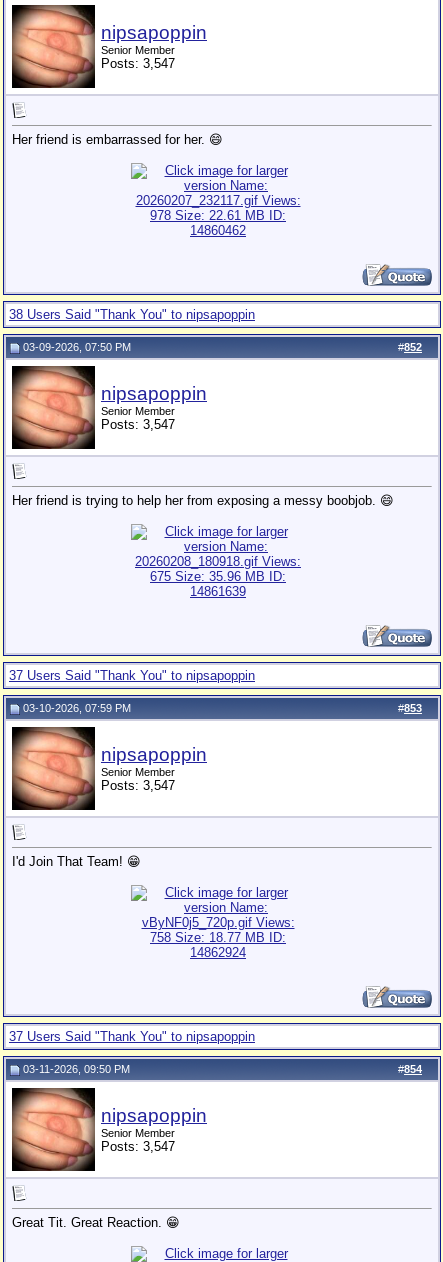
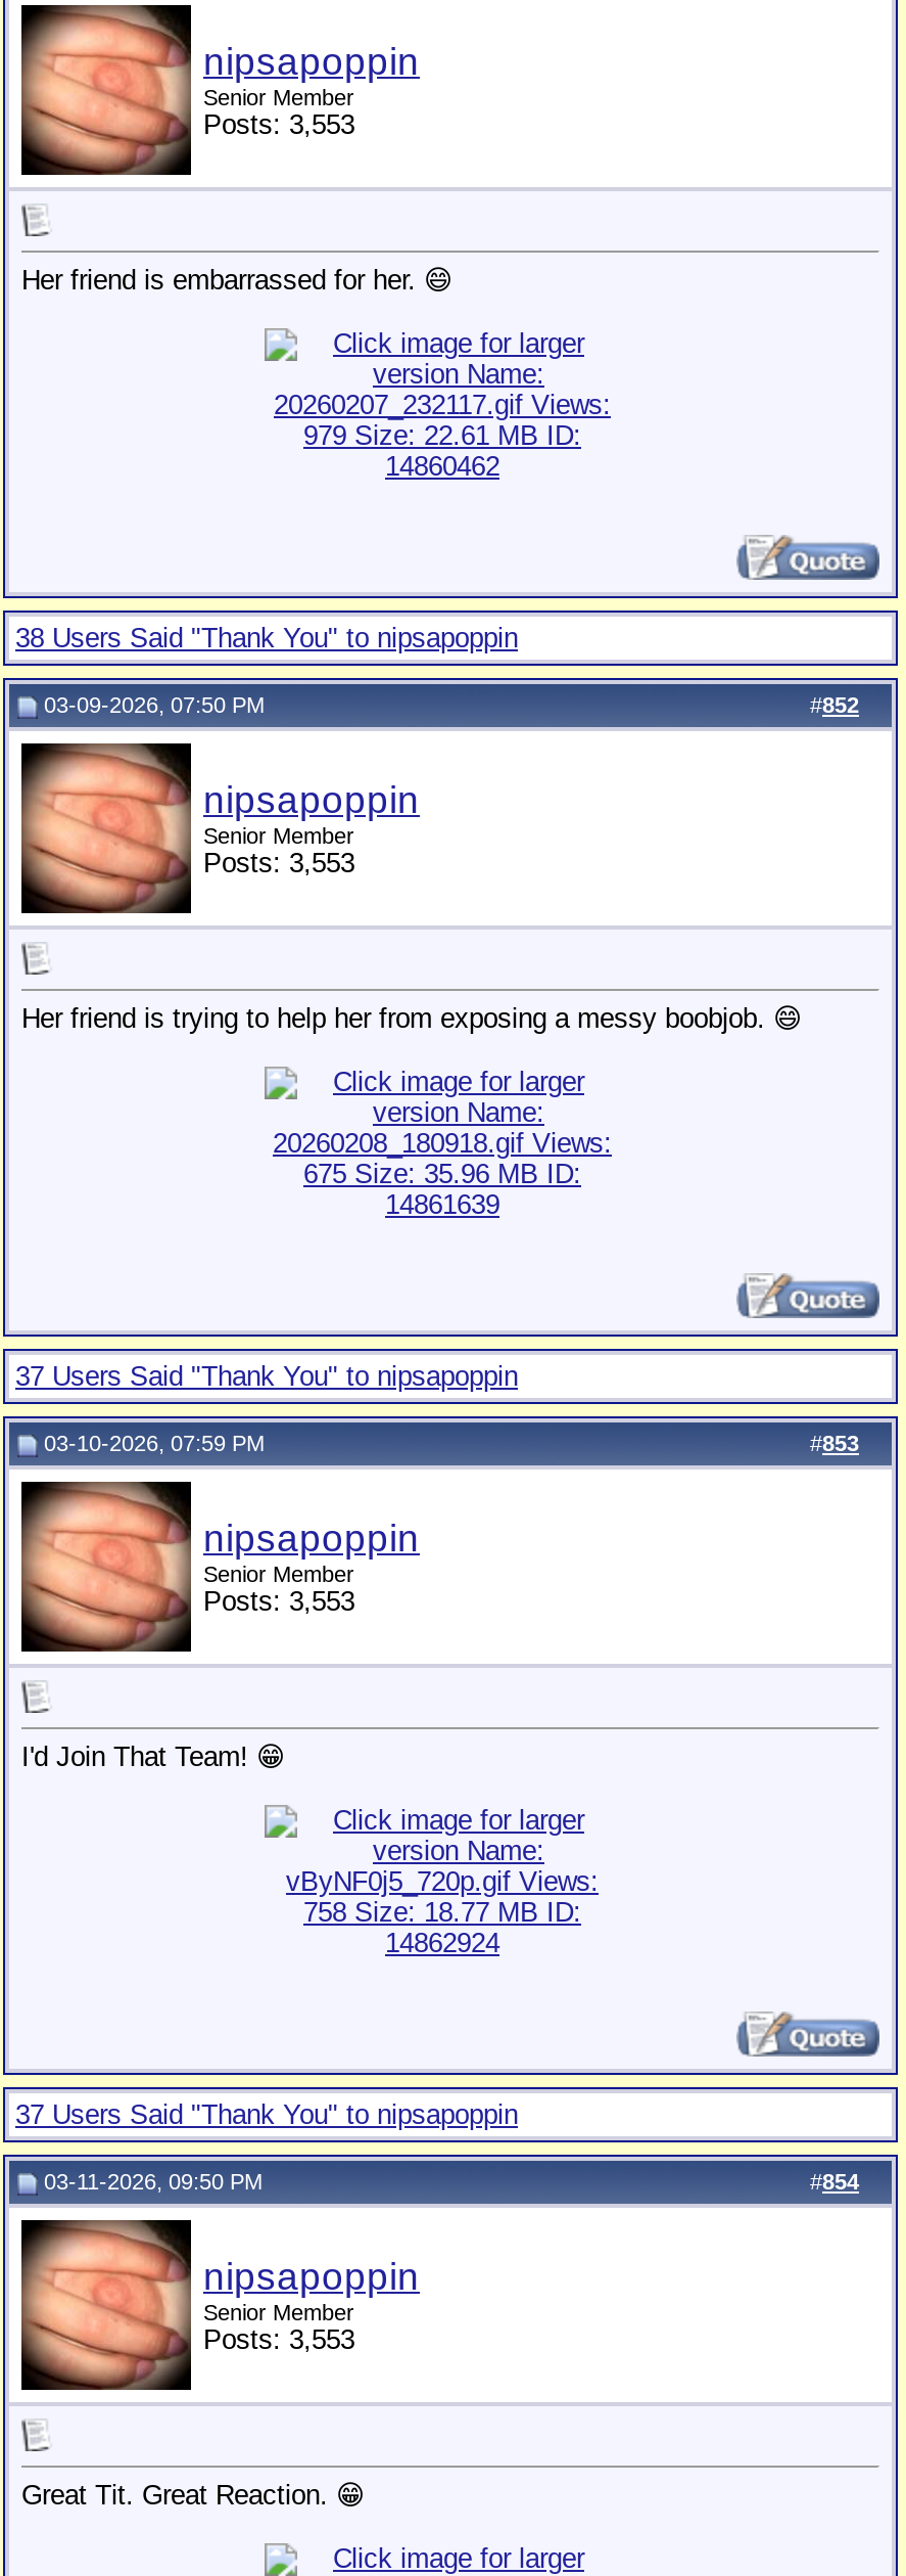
[101,56,175,71] Posts: 3,547 -> [203,109,354,140] Posts: 3,553
[101,417,175,432] Posts: 3,547 -> [203,848,354,878] Posts: 3,553
[101,778,175,793] Posts: 3,547 -> [203,1586,354,1617] Posts: 3,553
[101,1139,175,1154] Posts: 3,547 -> [203,2324,354,2355] Posts: 3,553

